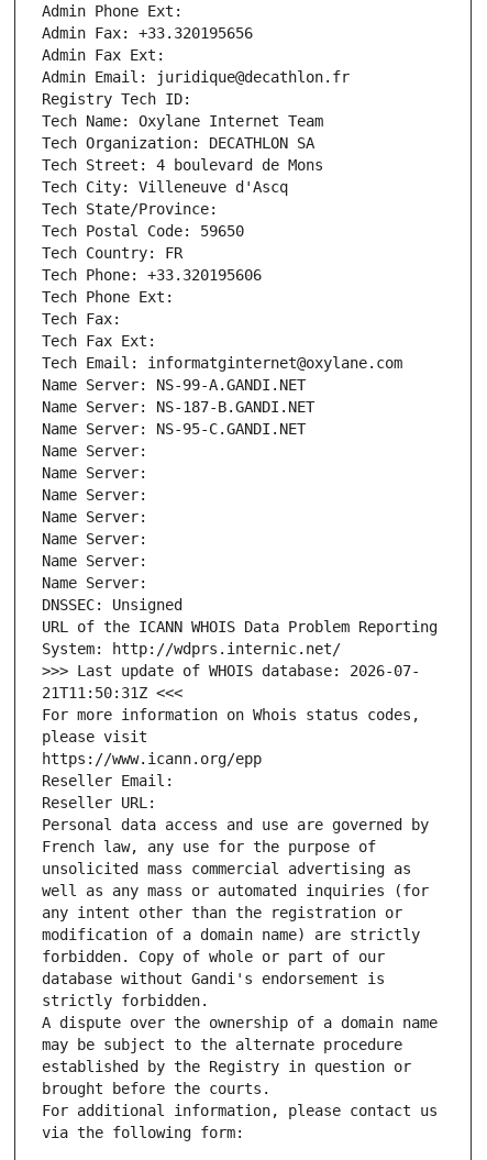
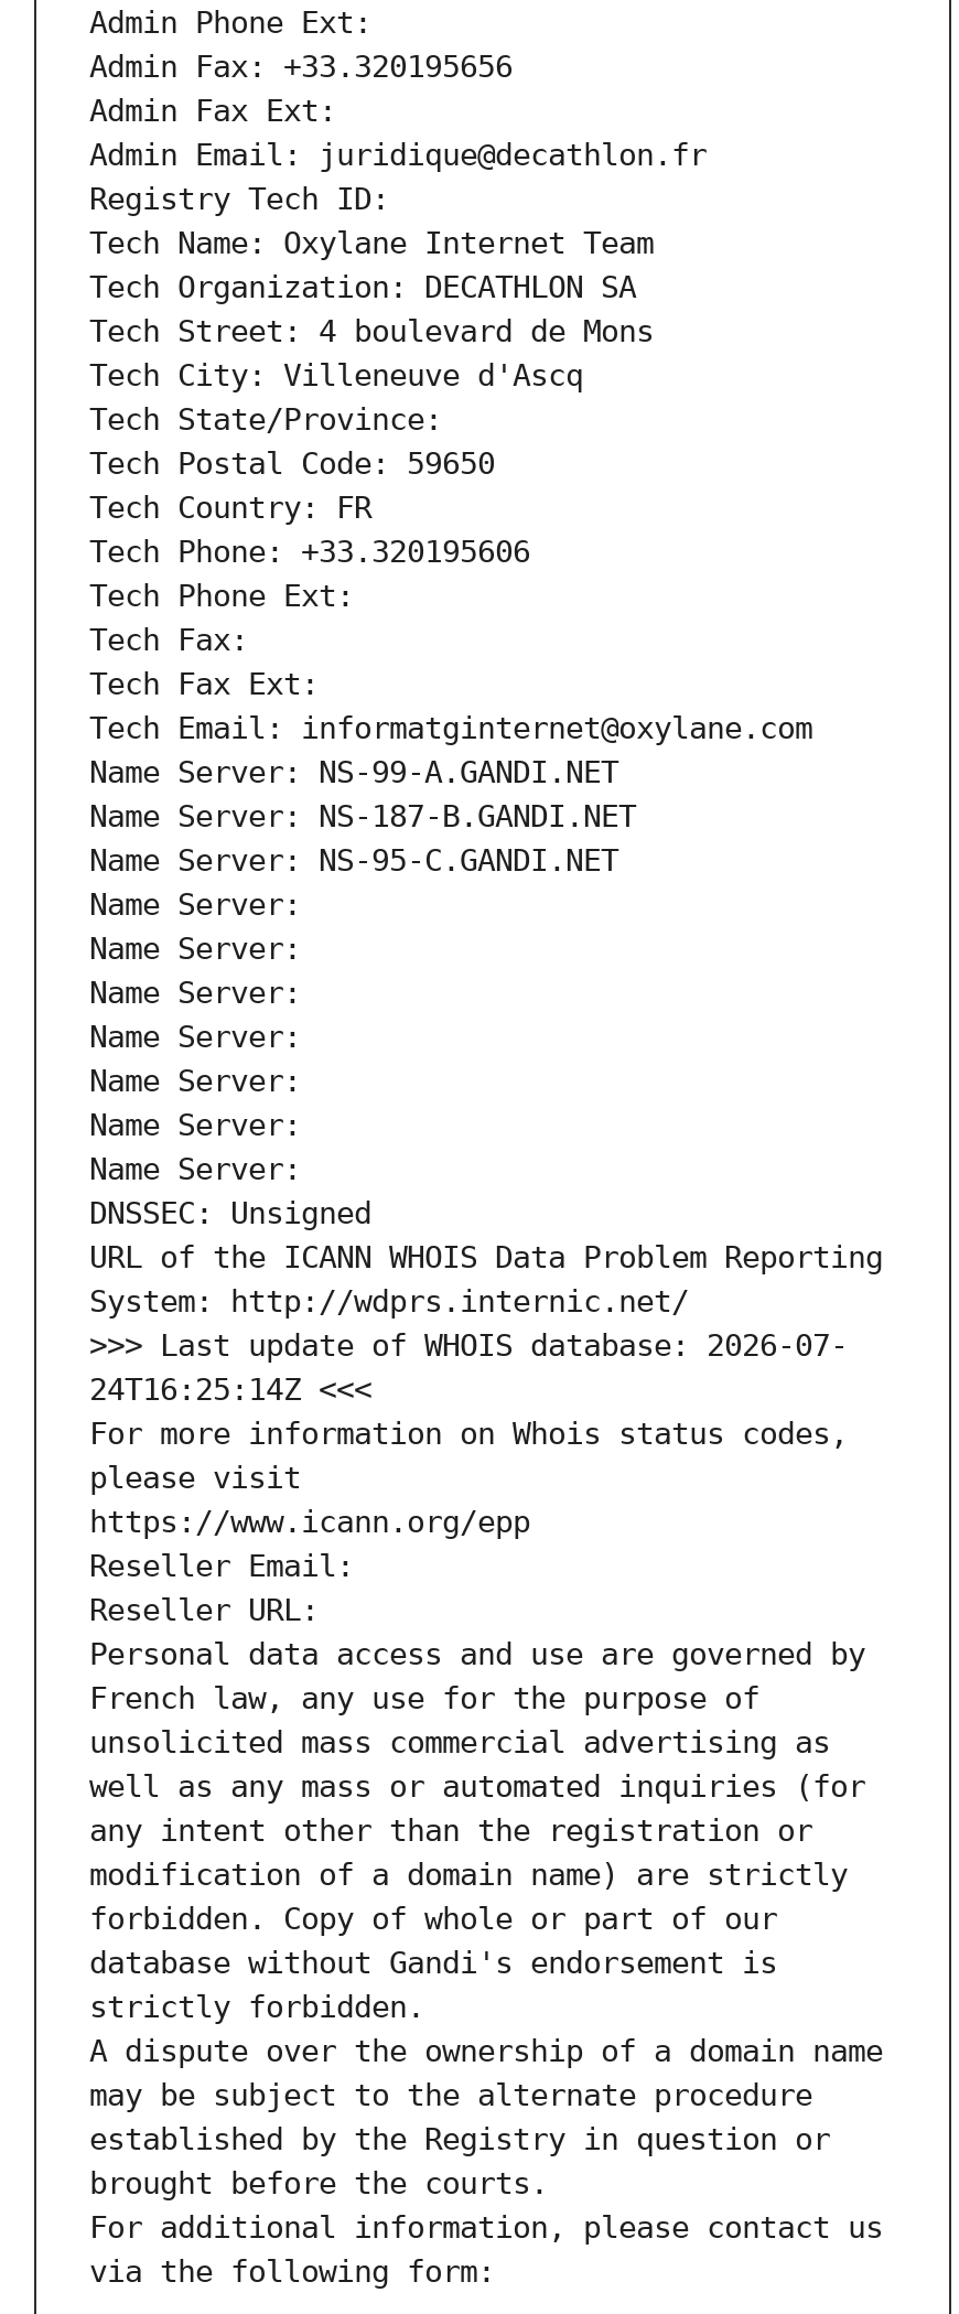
[42,684,182,702] 21T11:50:31Z <<< -> [89,1372,371,1408] 24T16:25:14Z <<<

